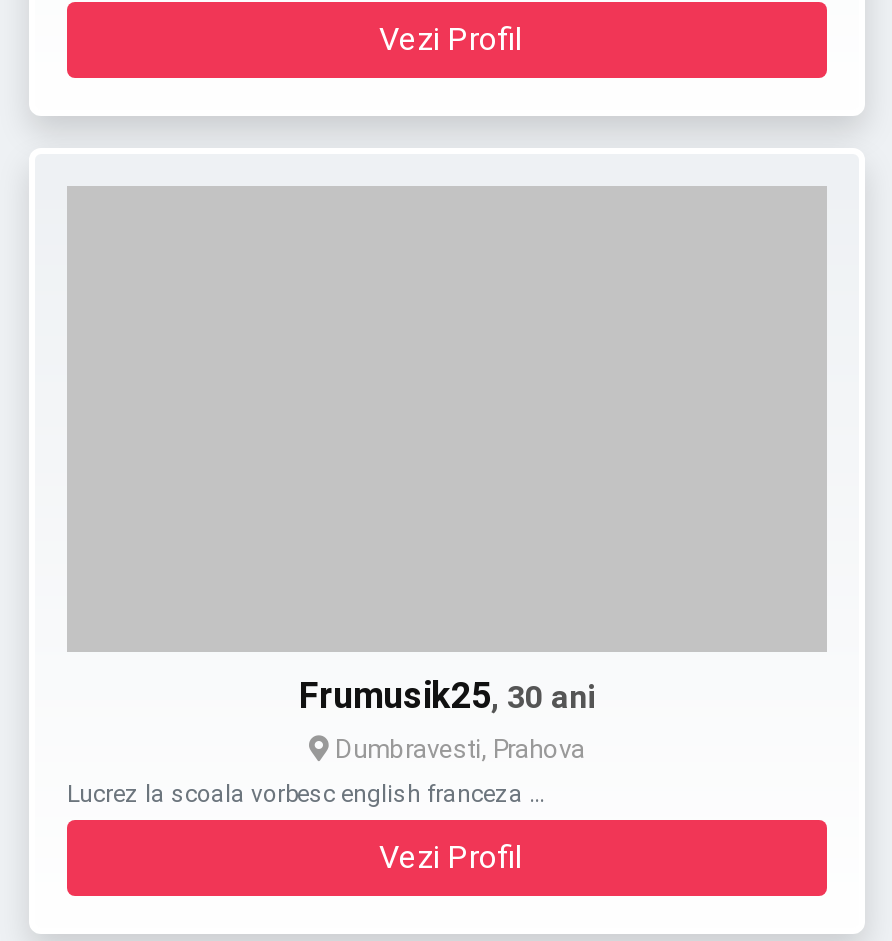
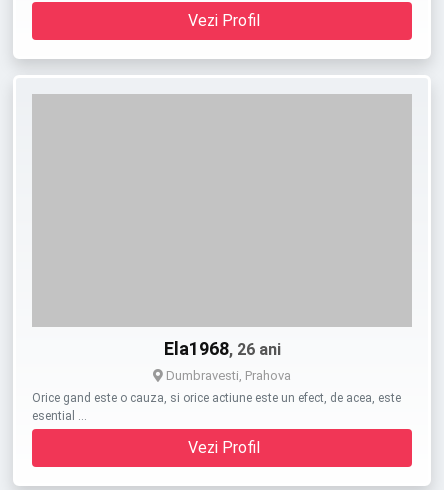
[299,674,595,716] Frumusik25, 30 ani -> [163,338,280,359] Ela1968, 26 ani
[67,780,547,808] Lucrez la scoala vorbesc english franceza … -> [32,391,401,423] Orice gand este o cauza, si orice actiune este un efect, de acea, este | esential …

